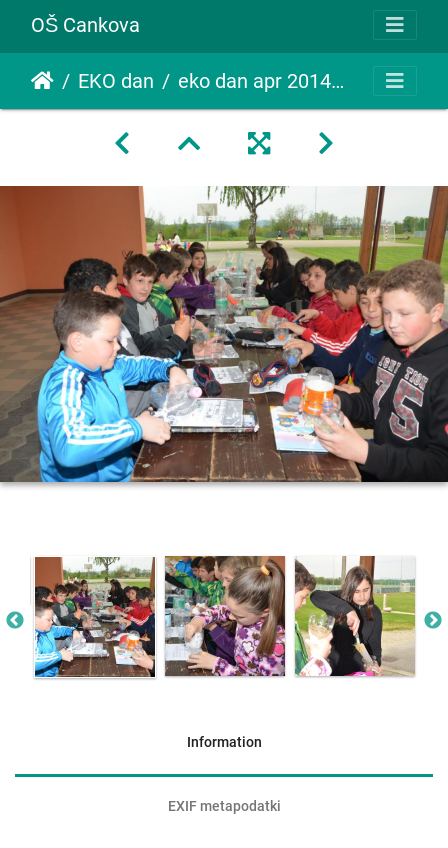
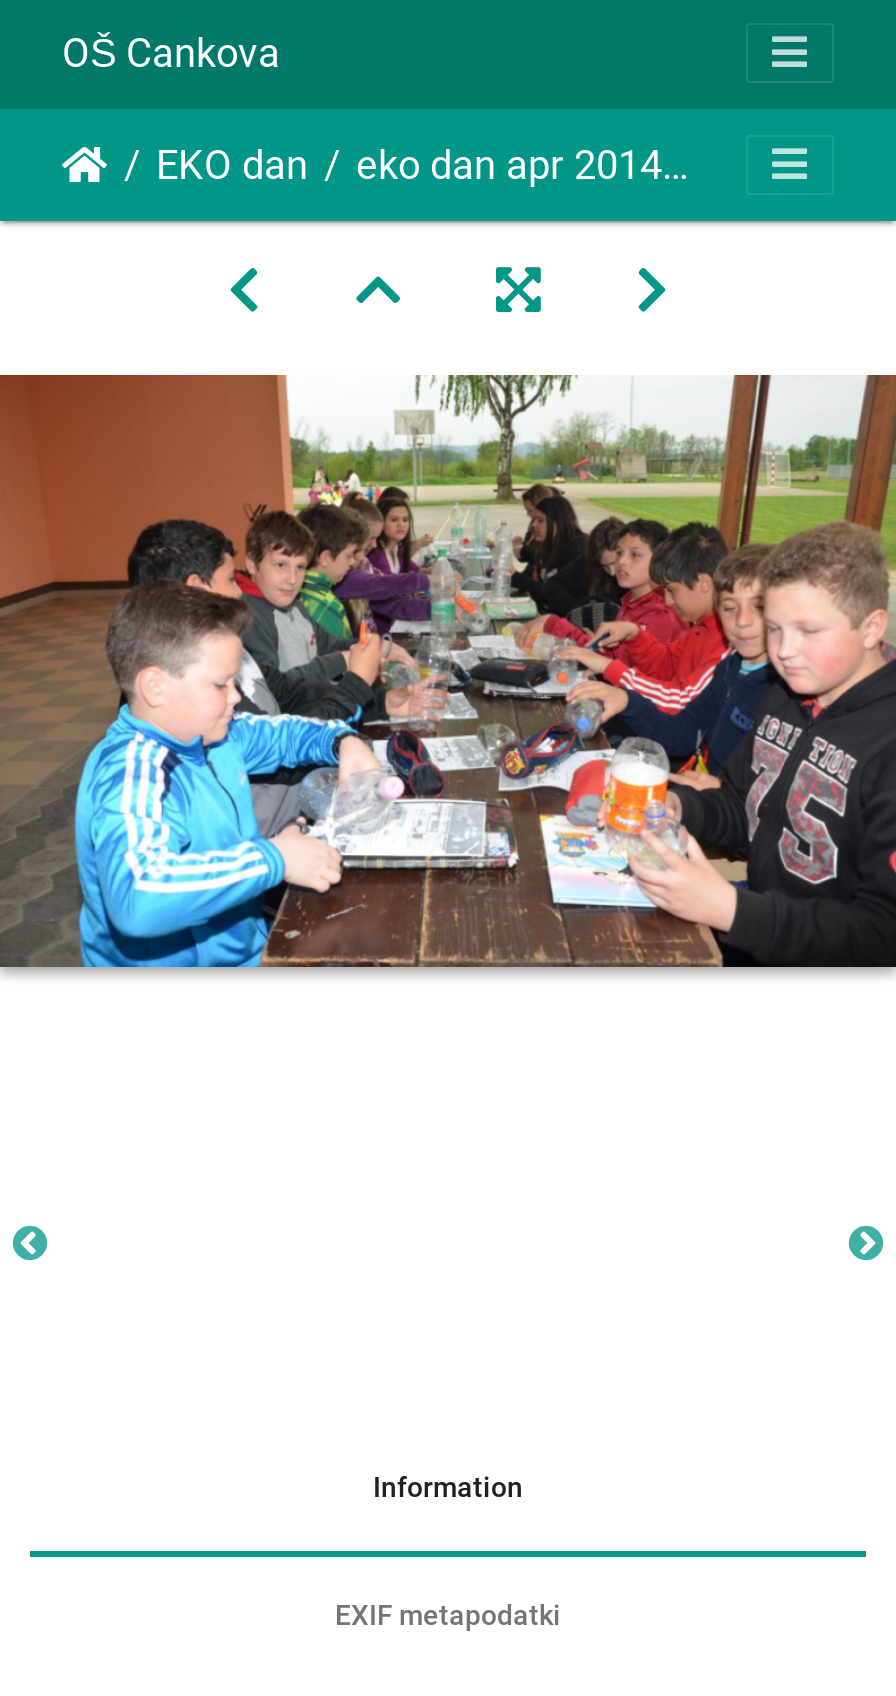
[34,556,156,679] [image] -> none
[164,555,286,678] [image] -> none
[294,555,416,678] [image] -> none

